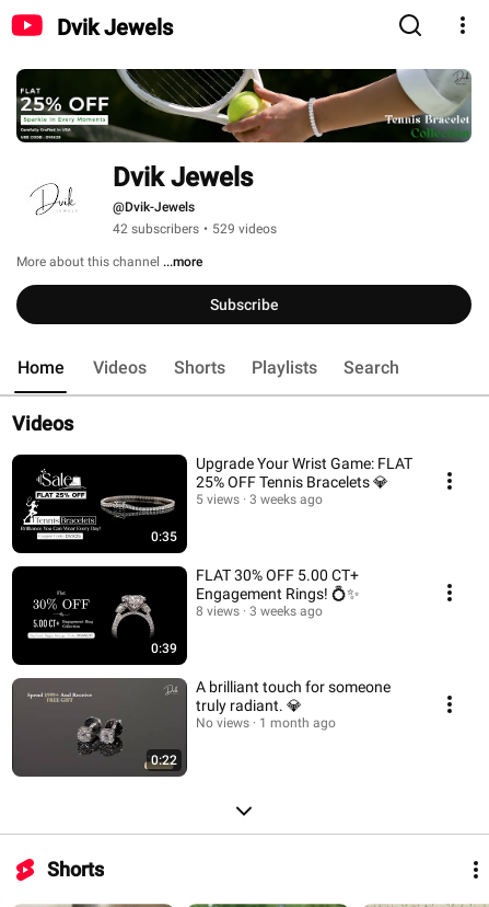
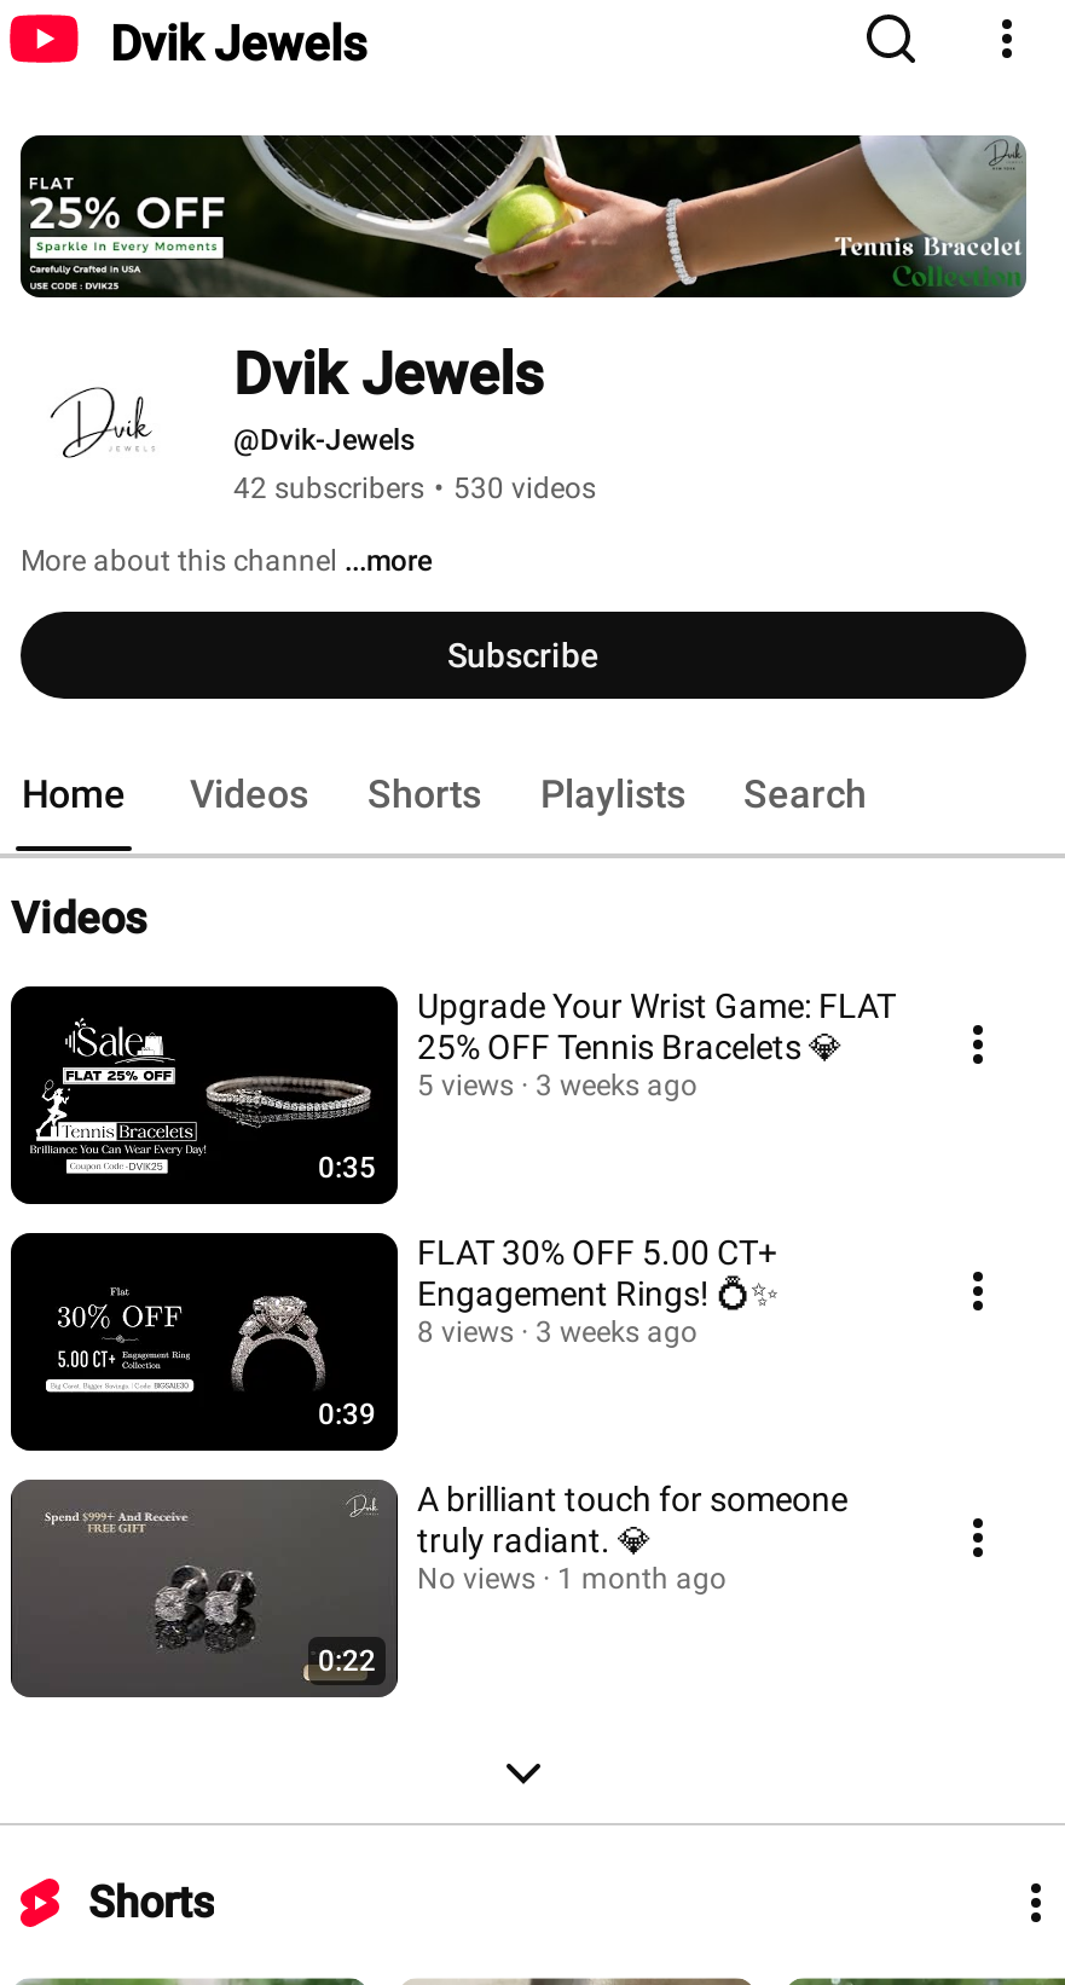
[113,221,277,237] 42 subscribers • 529 videos -> [233,471,596,505] 42 subscribers • 530 videos

